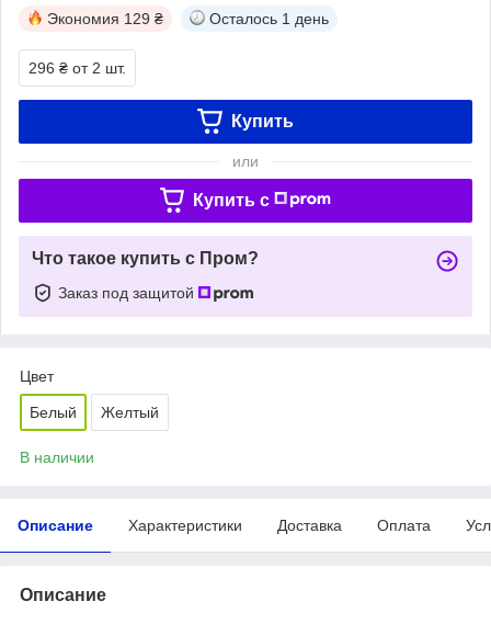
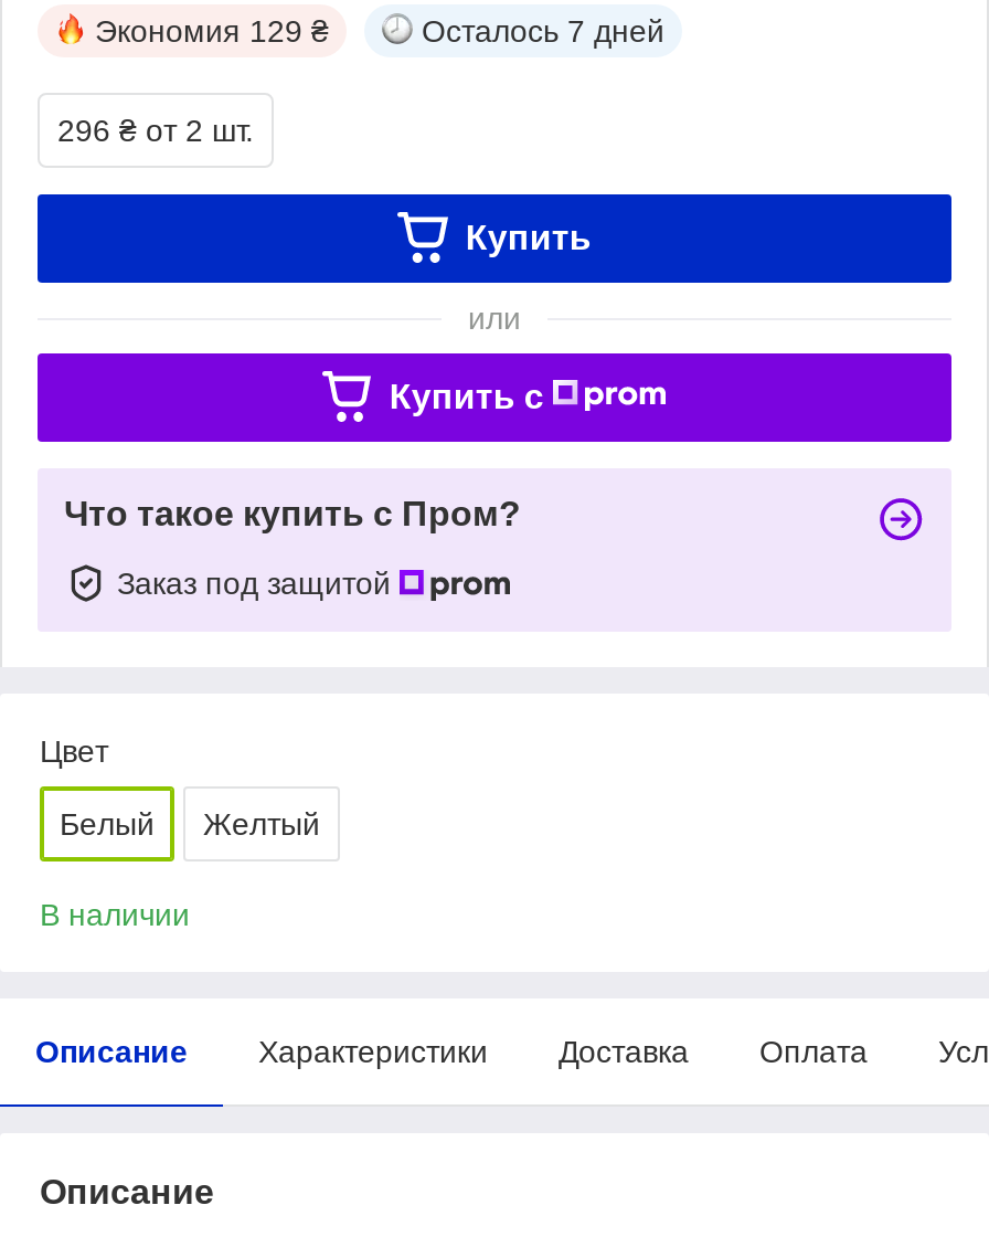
[209,10,329,27] Осталось 1 день -> [422,13,664,48] Осталось 7 дней

